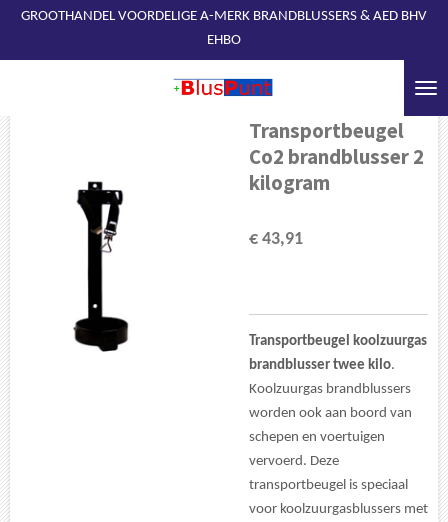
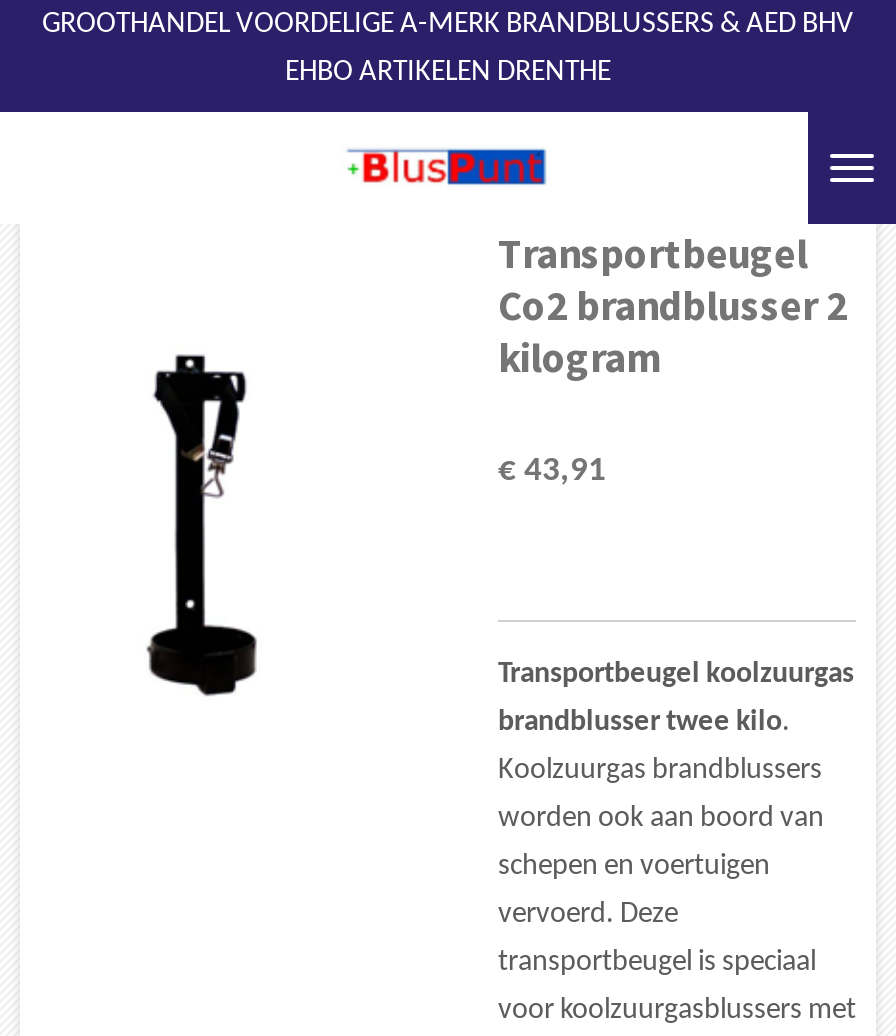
[207,32,241,47] EHBO -> [285,57,611,87] EHBO ARTIKELEN DRENTHE

